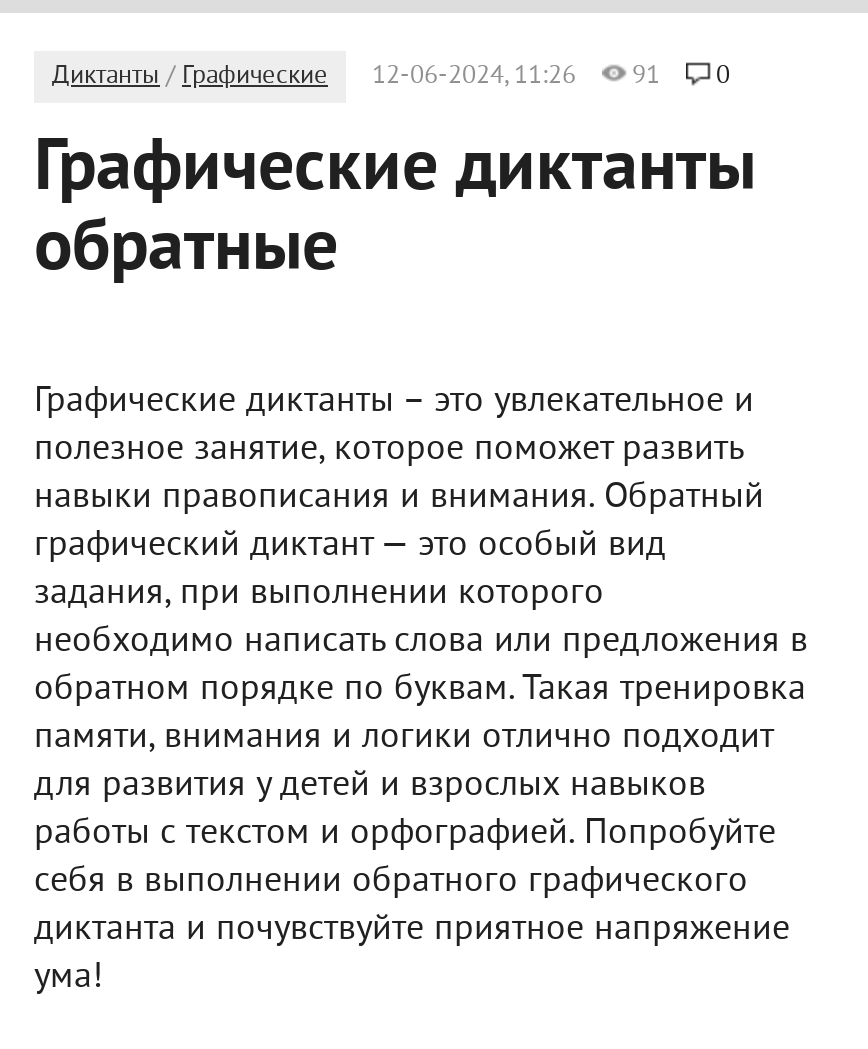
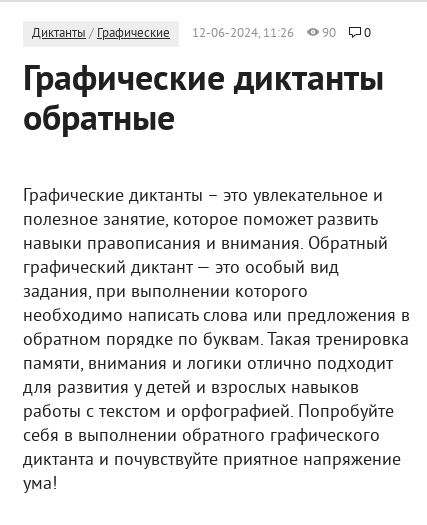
[52,61,730,93] Диктанты / Графические 12-06-2024, 11:26 91 0 -> [32,26,371,42] Диктанты / Графические 12-06-2024, 11:26 90 0

